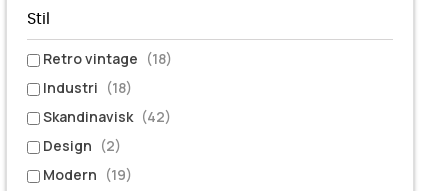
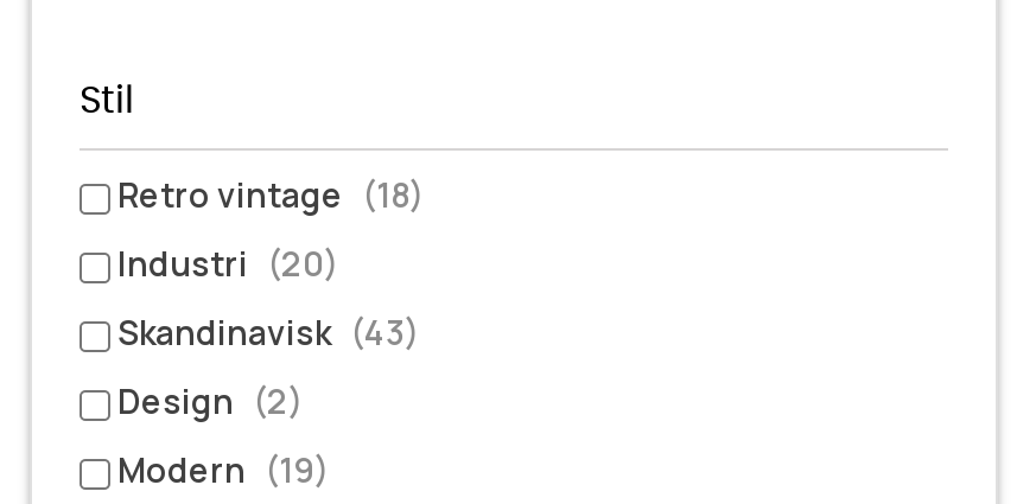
[43,78,132,97] Industri (18) -> [117,241,338,286] Industri (20)
[43,107,171,126] Skandinavisk (42) -> [117,310,419,355] Skandinavisk (43)

